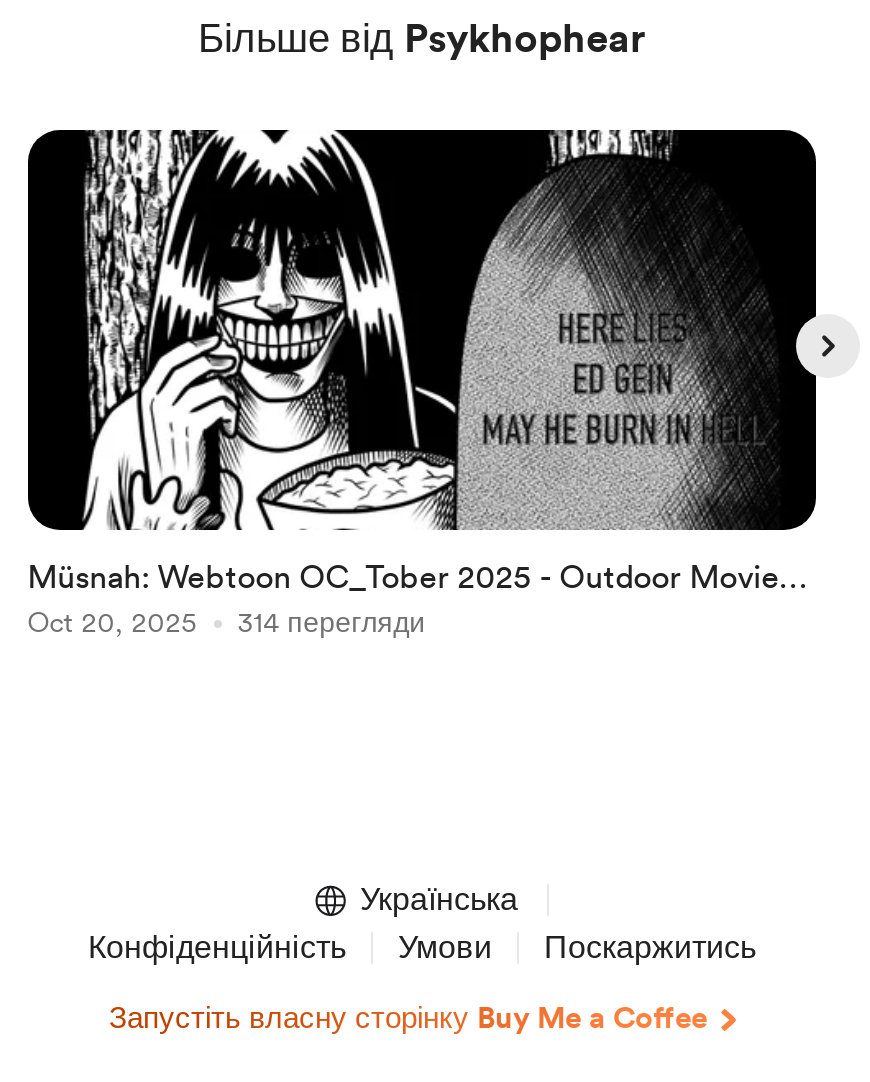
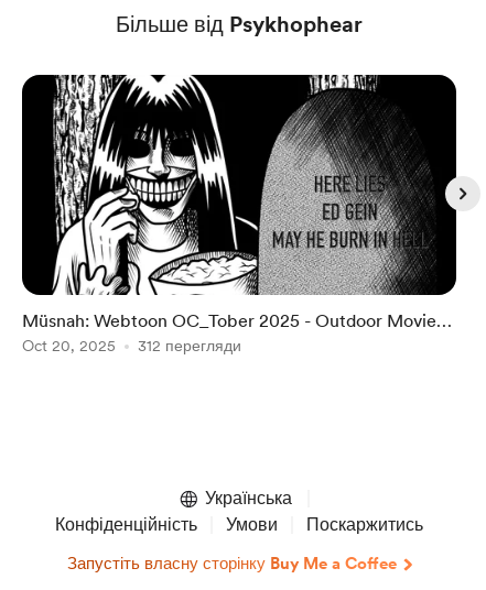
[237,606,425,638] 314 перегляди -> [137,337,241,354] 312 перегляди

